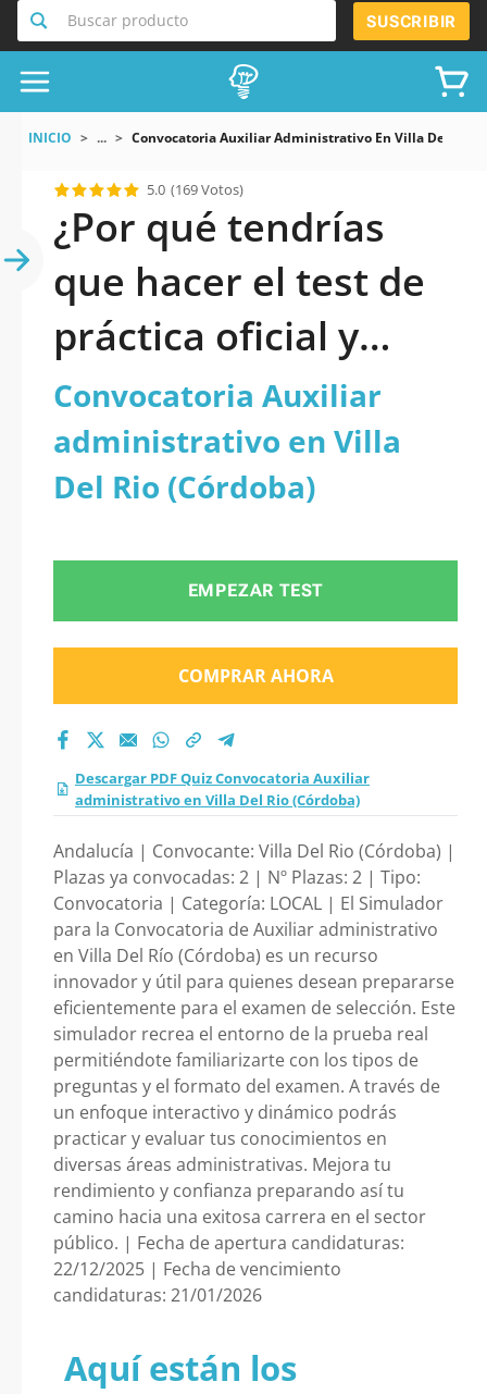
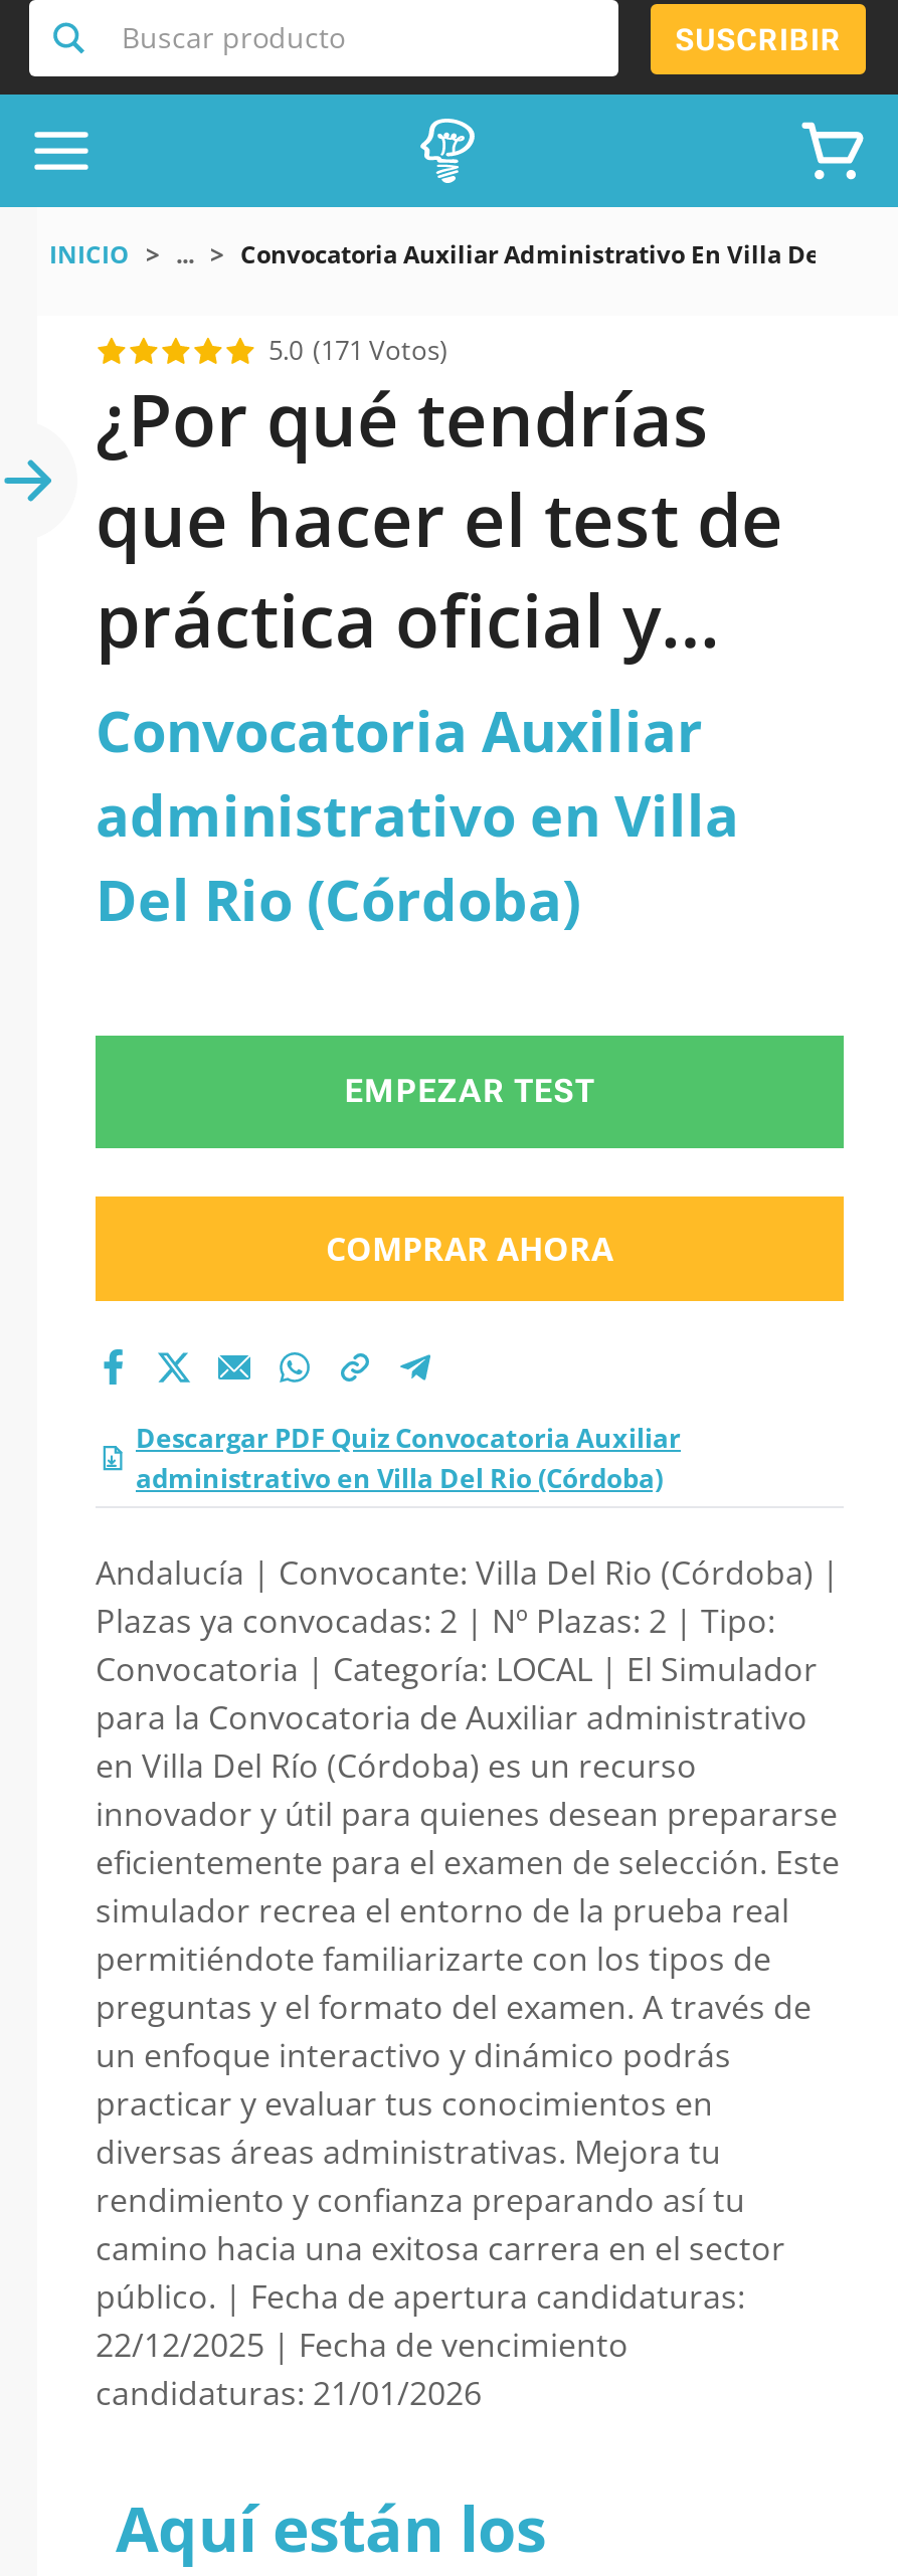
[147,180,243,199] 5.0 (169 Votos) -> [268,332,447,368] 5.0 (171 Votos)

